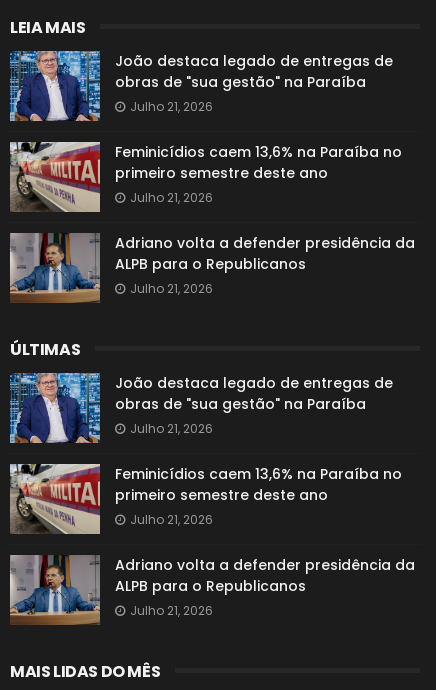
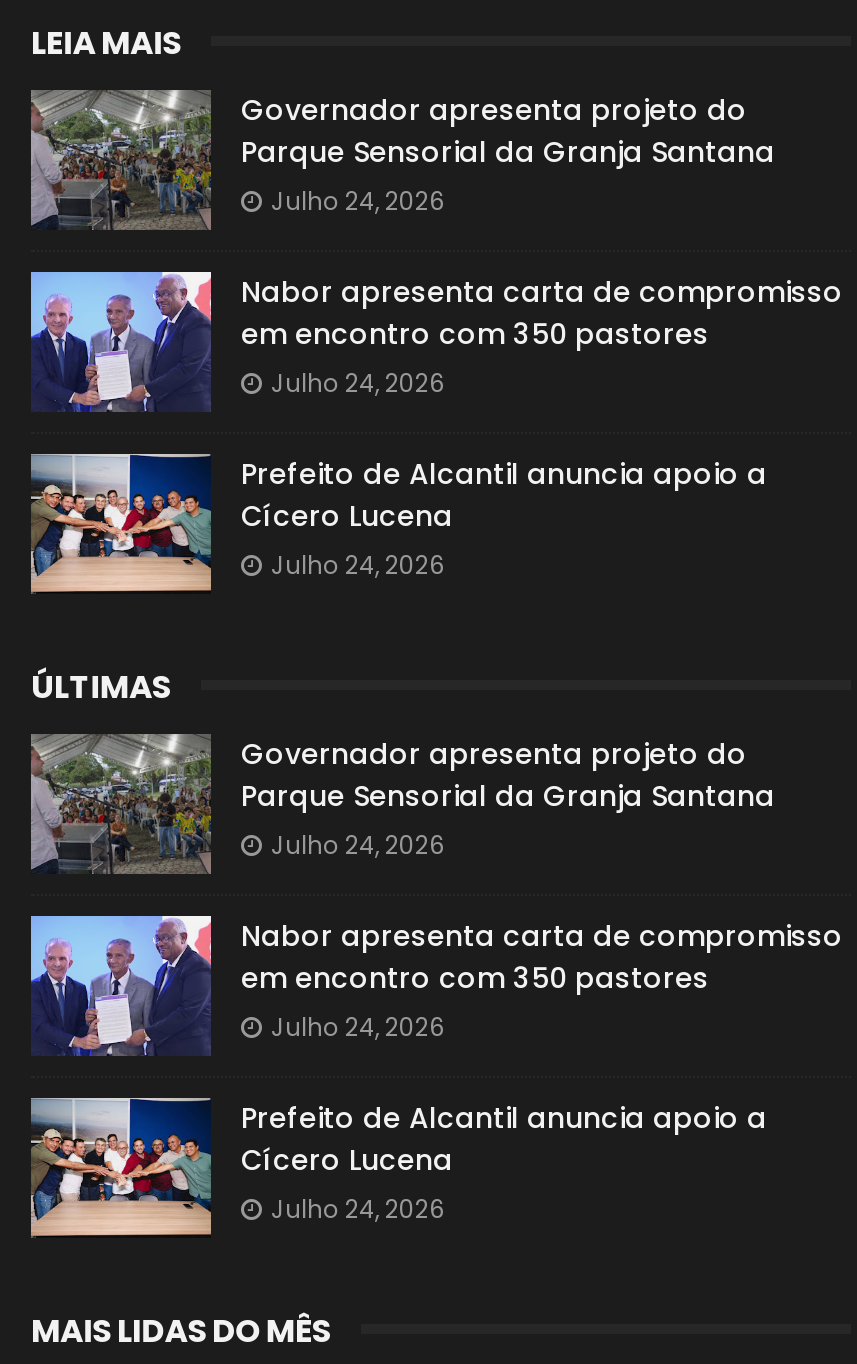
[9,50,393,122] [image] | João destaca legado de entregas de | obras de "sua gestão" na Paraíba | Julho 21, 2026 -> [29,88,775,232] [image] | Governador apresenta projeto do | Parque Sensorial da Granja Santana | Julho 24, 2026
[9,141,402,213] [image] | Feminicídios caem 13,6% na Paraíba no | primeiro semestre deste ano | Julho 21, 2026 -> [29,270,843,412] [image] | Nabor apresenta carta de compromisso | em encontro com 350 pastores | Julho 24, 2026
[9,232,415,303] [image] | Adriano volta a defender presidência da | ALPB para o Republicanos | Julho 21, 2026 -> [29,452,767,594] [image] | Prefeito de Alcantil anuncia apoio a | Cícero Lucena | Julho 24, 2026
[9,372,393,444] [image] | João destaca legado de entregas de | obras de "sua gestão" na Paraíba | Julho 21, 2026 -> [29,732,775,876] [image] | Governador apresenta projeto do | Parque Sensorial da Granja Santana | Julho 24, 2026
[9,463,402,535] [image] | Feminicídios caem 13,6% na Paraíba no | primeiro semestre deste ano | Julho 21, 2026 -> [29,914,843,1056] [image] | Nabor apresenta carta de compromisso | em encontro com 350 pastores | Julho 24, 2026
[9,554,415,625] [image] | Adriano volta a defender presidência da | ALPB para o Republicanos | Julho 21, 2026 -> [29,1096,767,1238] [image] | Prefeito de Alcantil anuncia apoio a | Cícero Lucena | Julho 24, 2026

